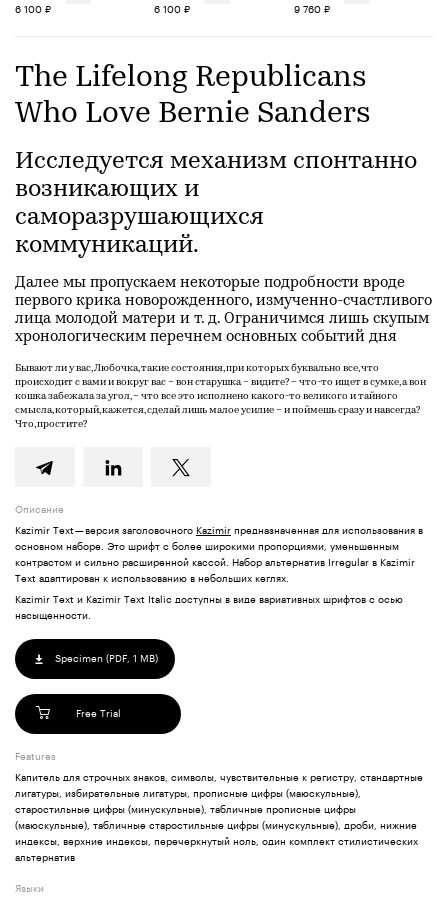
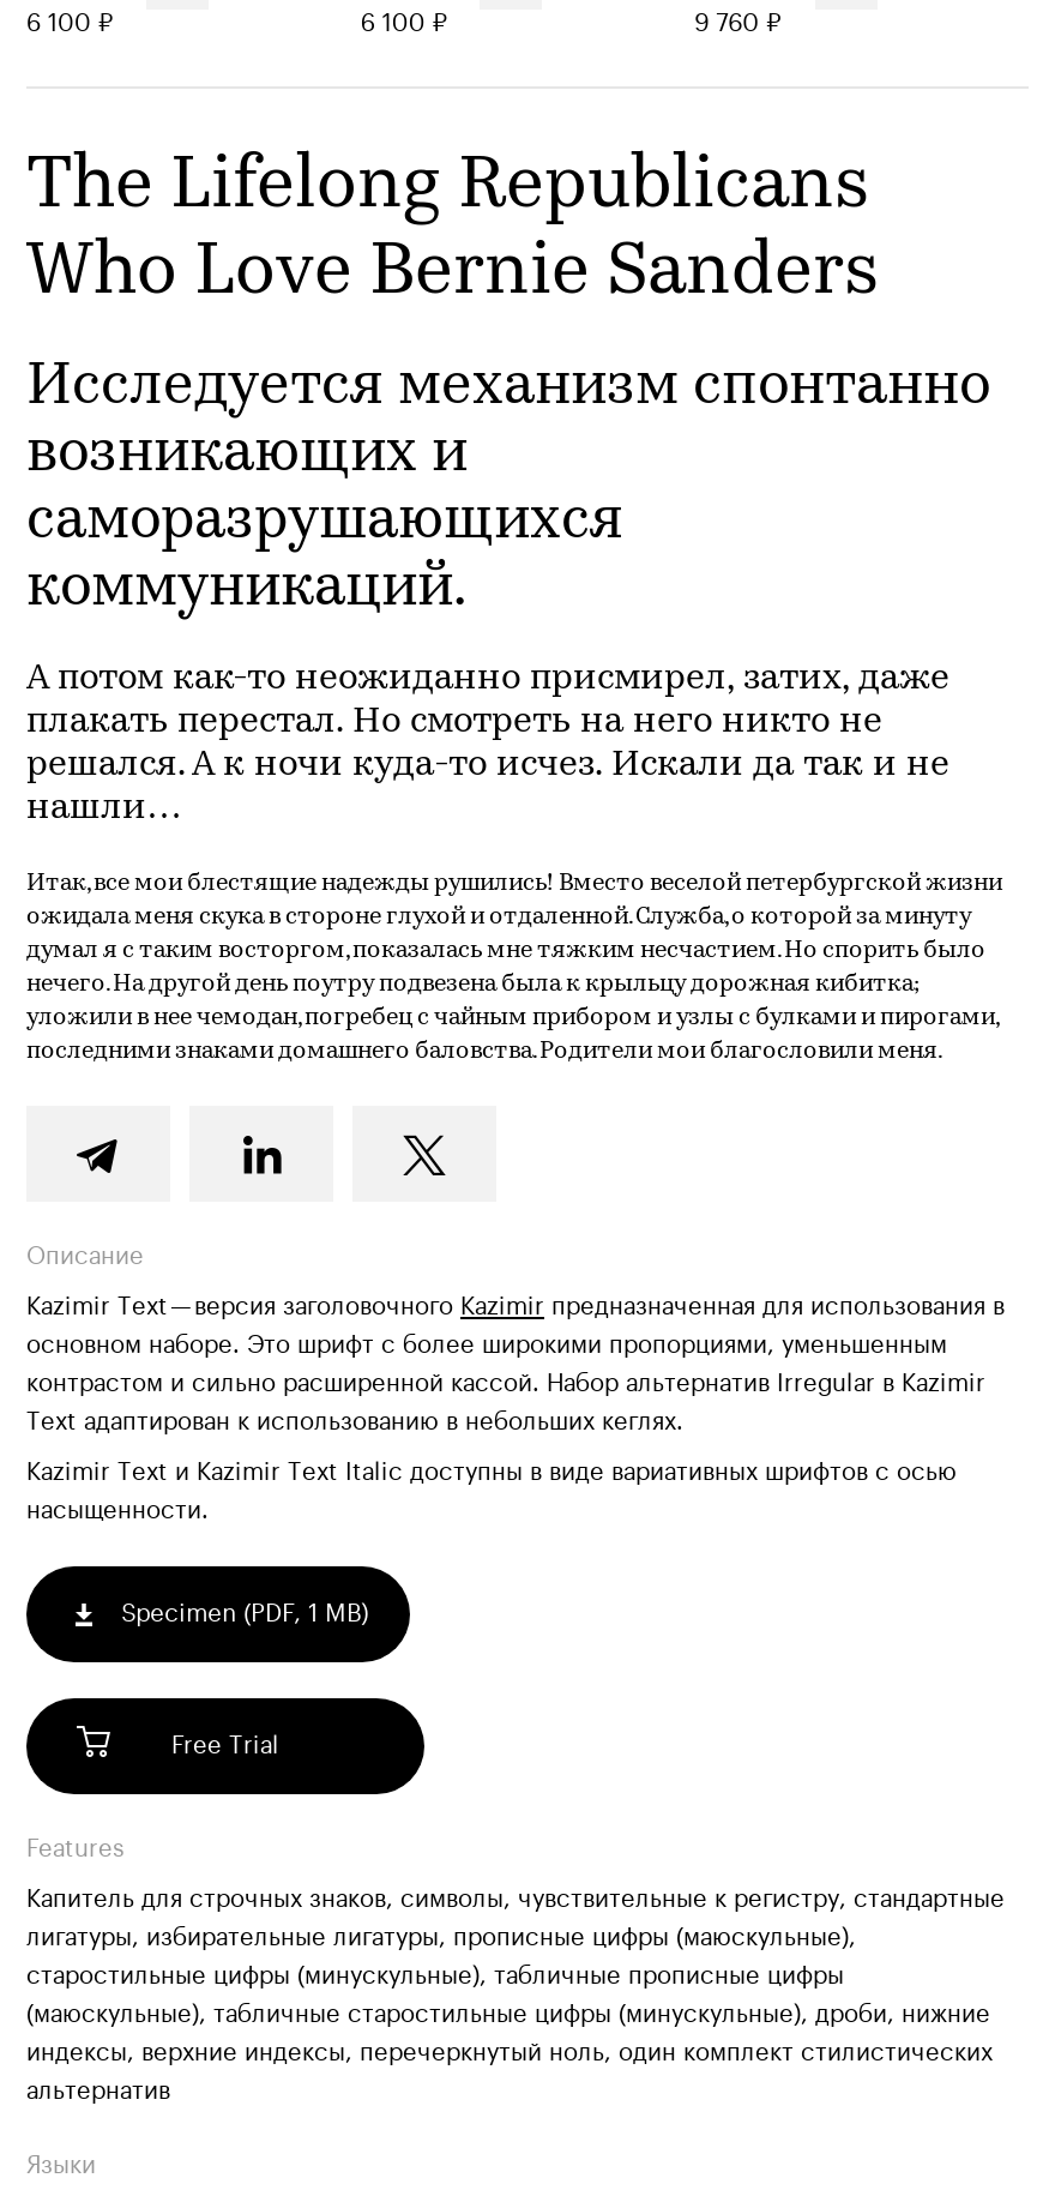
[15,276,432,345] Далее мы пропускаем некоторые подробности вроде | первого крика новорожденного, измученно-счастливого | лица молодой матери и т. д. Ограничимся лишь скупым | хронологическим перечнем основных событий дня -> [26,663,949,828] А потом как-то неожиданно присмирел, затих, даже | плакать перестал. Но смотреть на него никто не | решался. А к ночи куда-то исчез. Искали да так и не | нашли…
[15,363,426,430] Бывают ли у вас, Любочка, такие состояния, при которых буквально все, что | происходит с вами и вокруг вас – вон старушка – видите? – что-то ищет в сумке, а вон | кошка забежала за угол, – что все это исполнено какого-то великого и тайного | смысла, который, кажется, сделай лишь малое усилие – и поймешь сразу и навсегда? | Что, простите? -> [26,871,1002,1065] Итак, все мои блестящие надежды рушились! Вместо веселой петербургской жизни | ожидала меня скука в стороне глухой и отдаленной. Служба, о которой за минуту | думал я с таким восторгом, показалась мне тяжким несчастием. Но спорить было | нечего. На другой день поутру подвезена была к крыльцу дорожная кибитка; | уложили в нее чемодан, погребец с чайным прибором и узлы с булками и пирогами, | последними знаками домашнего баловства. Родители мои благословили меня.

